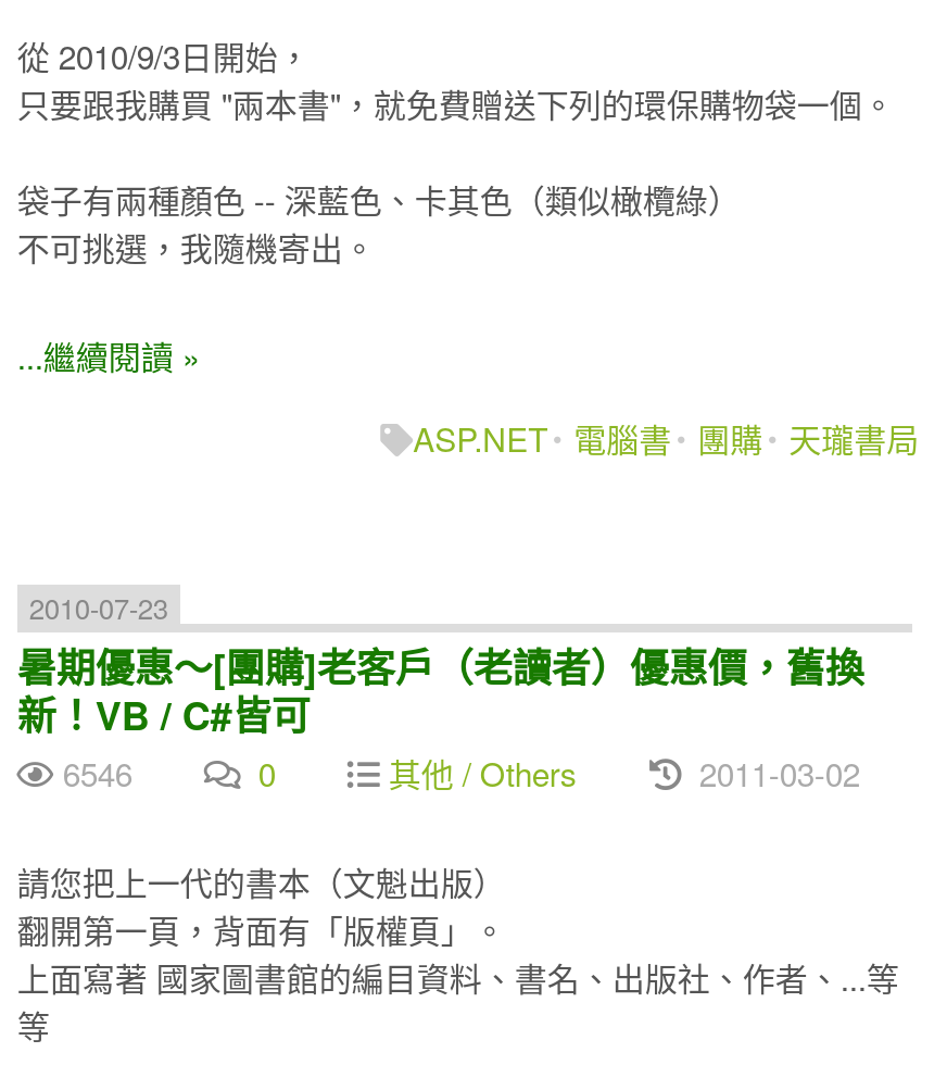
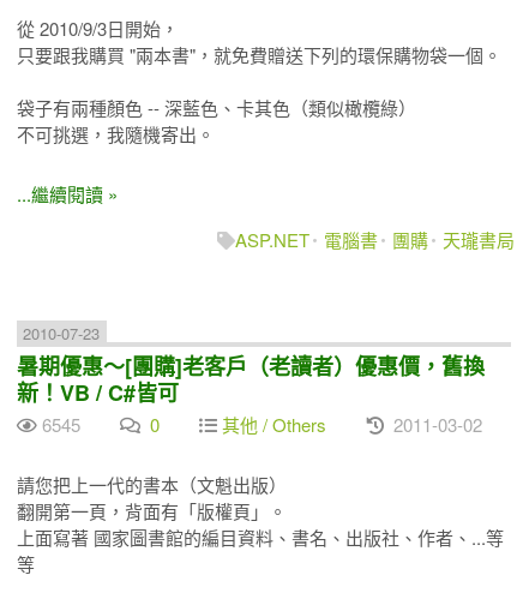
[63,751,132,797] 6546 -> [42,412,80,438] 6545

